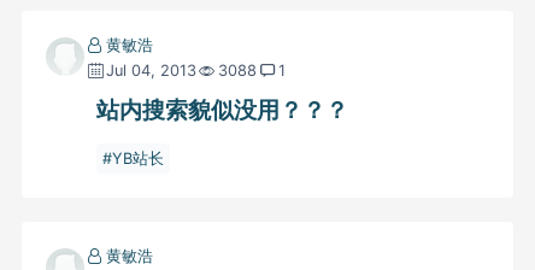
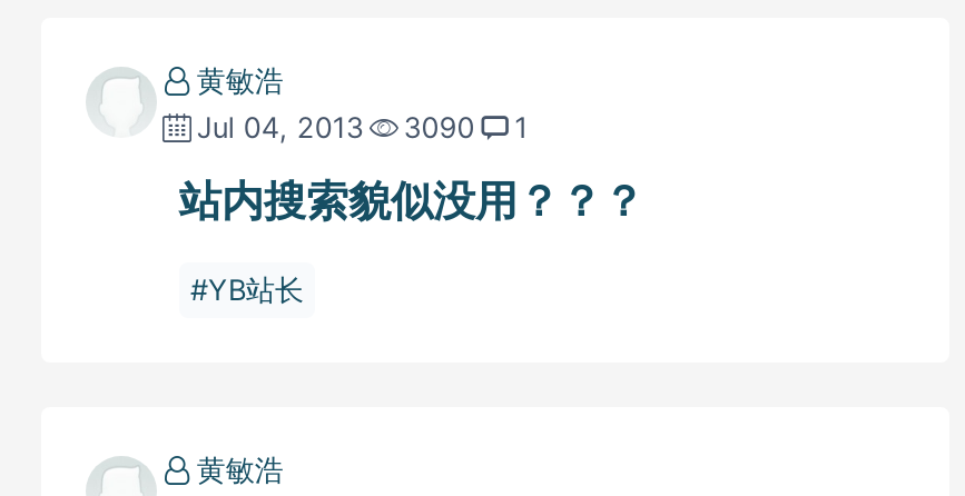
[106,61,285,80] Jul 04, 2013 3088 1 -> [197,111,528,145] Jul 04, 2013 3090 1

